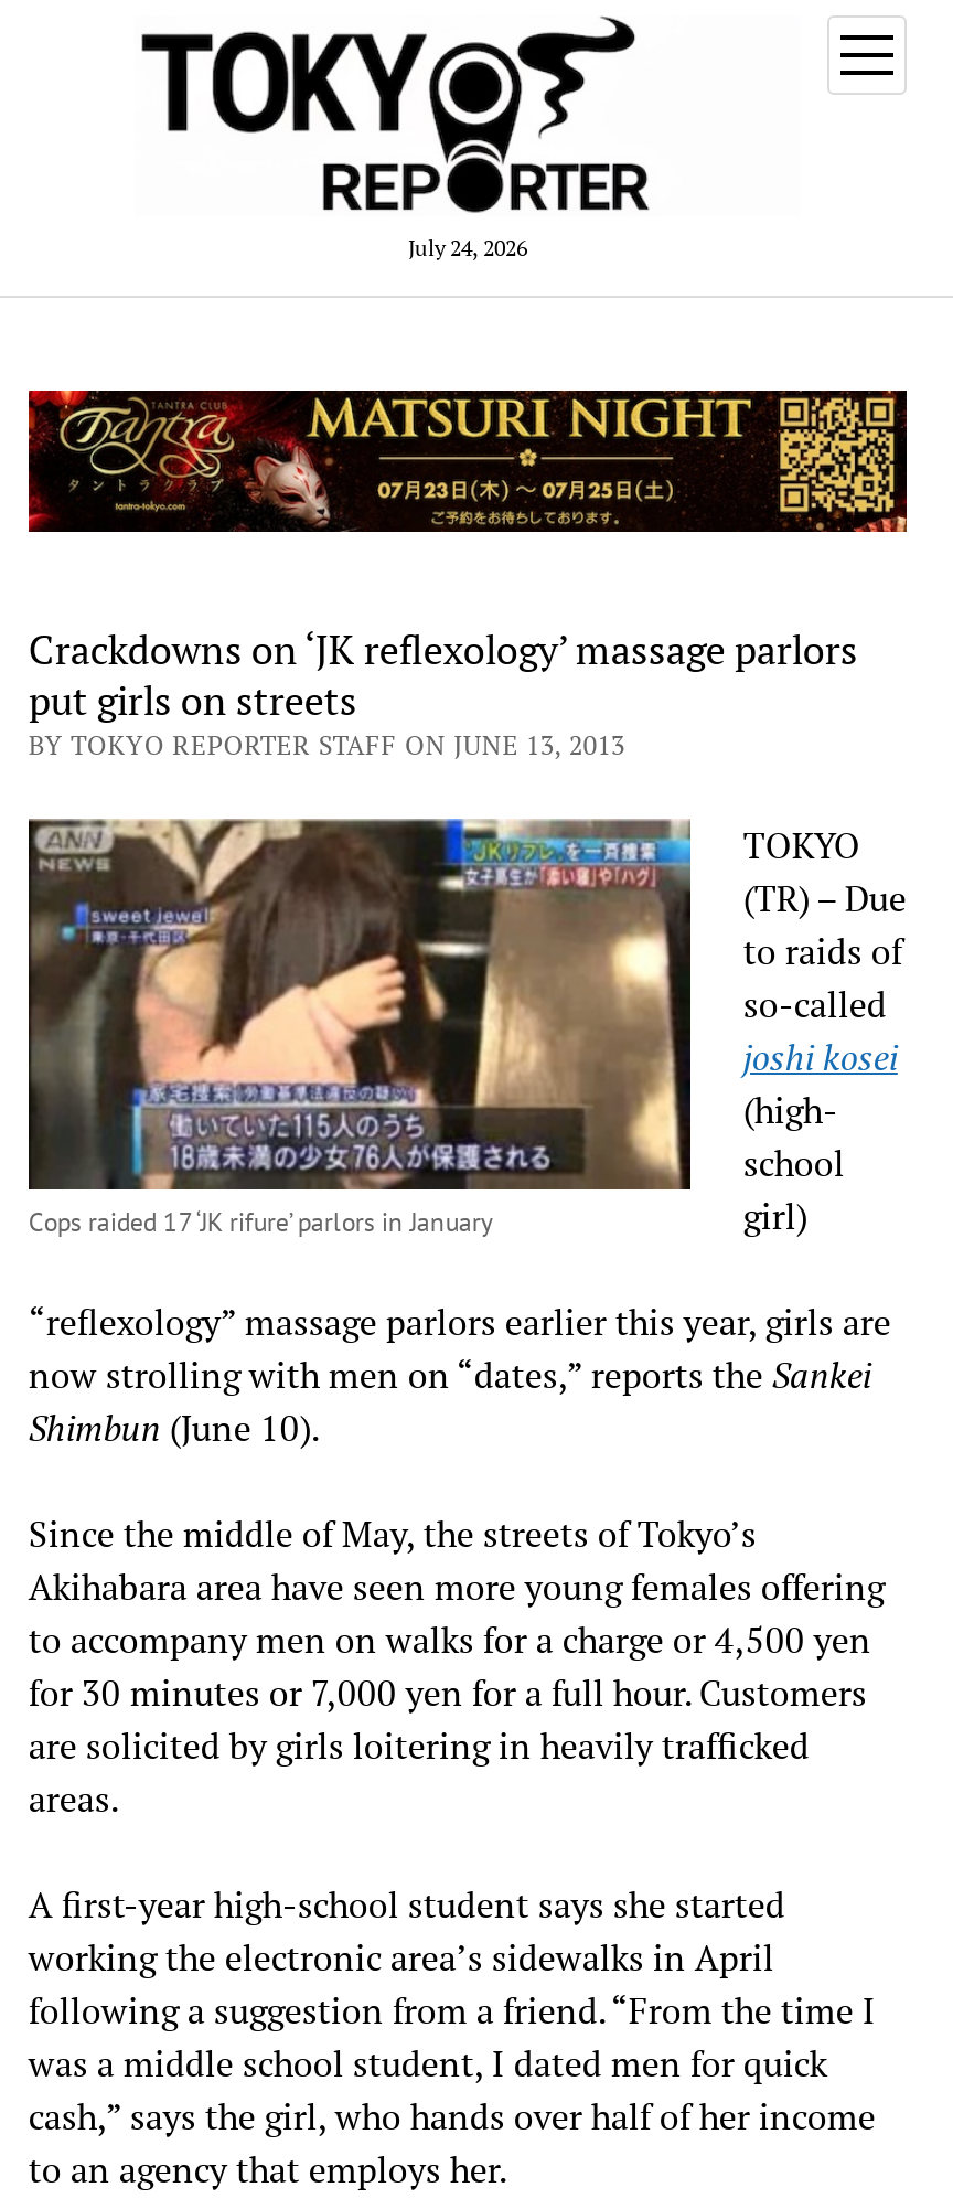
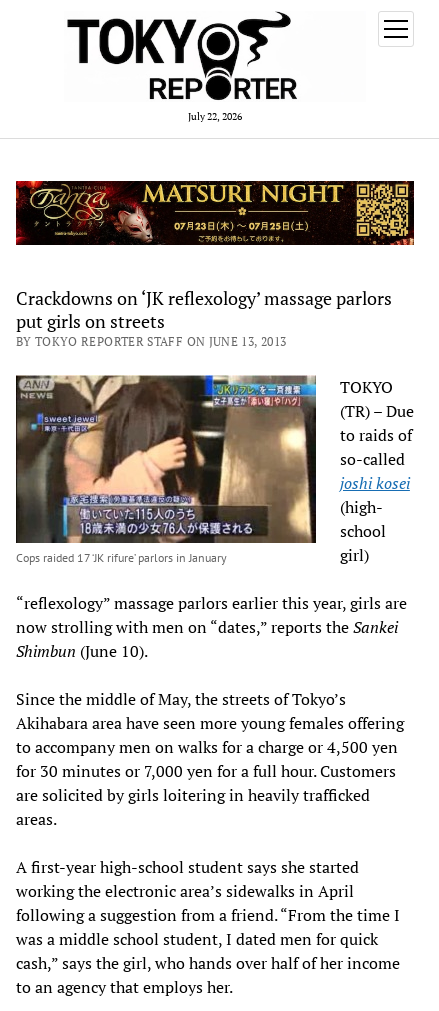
[408,233,527,262] July 24, 2026 -> [188,110,242,123] July 22, 2026

